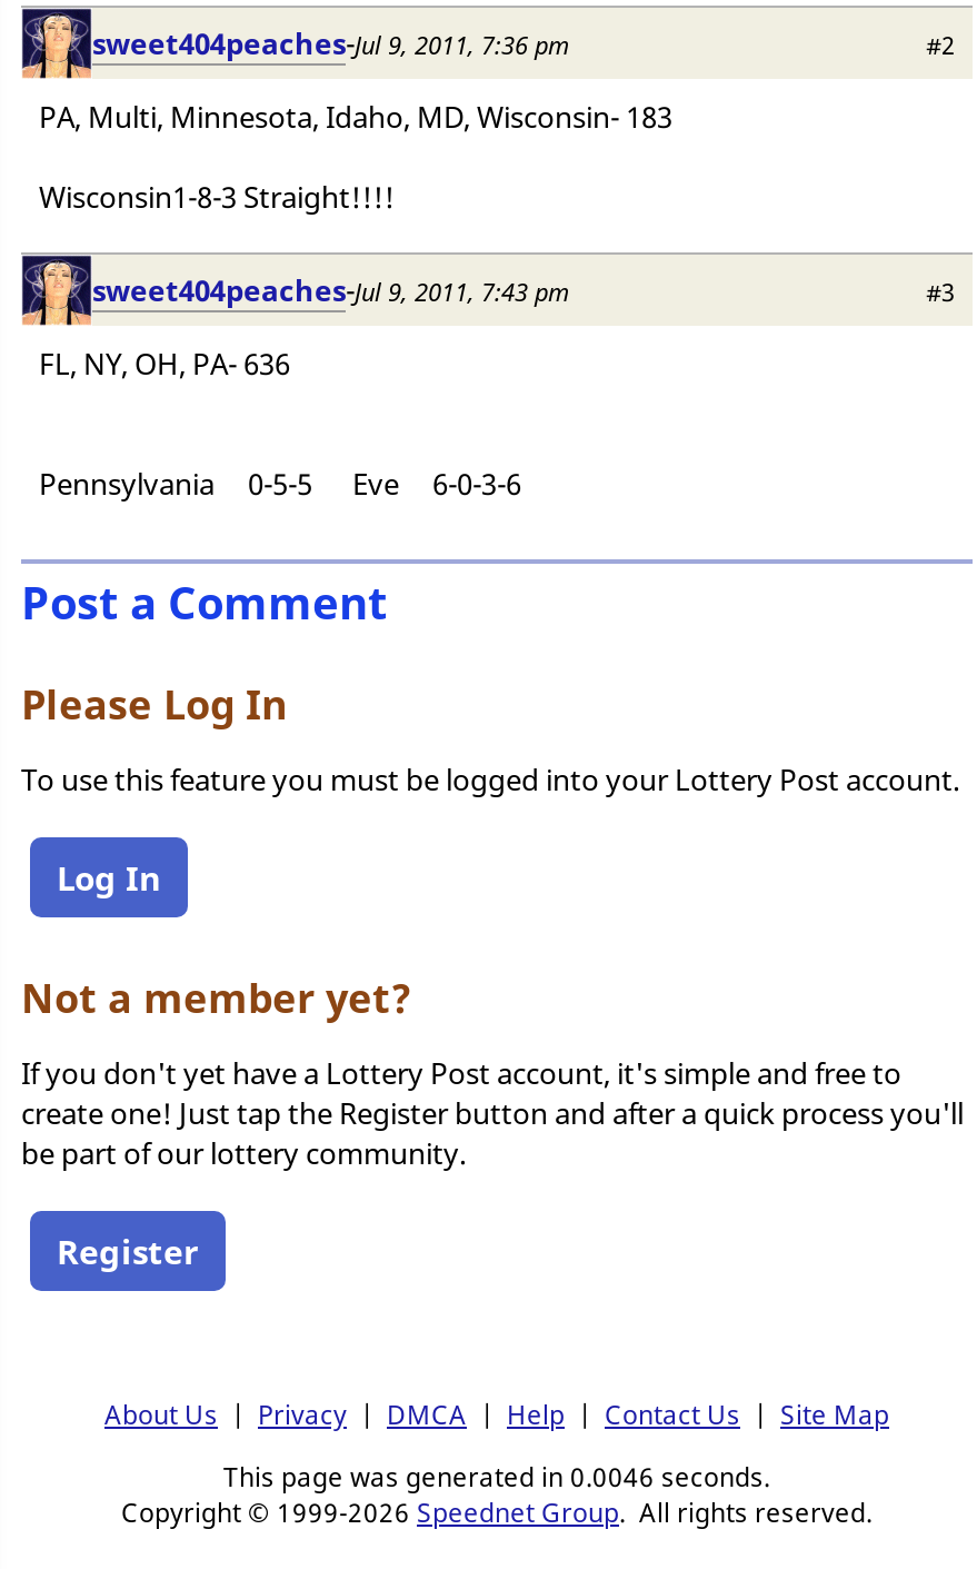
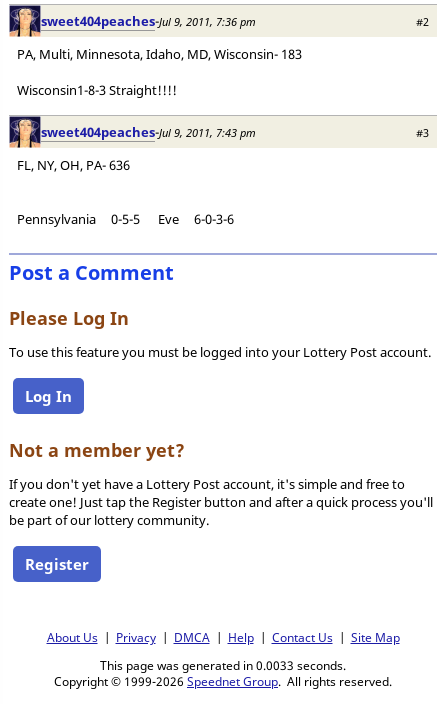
[223,1457,770,1493] This page was generated in 0.0046 seconds. -> [100,657,346,673] This page was generated in 0.0033 seconds.

